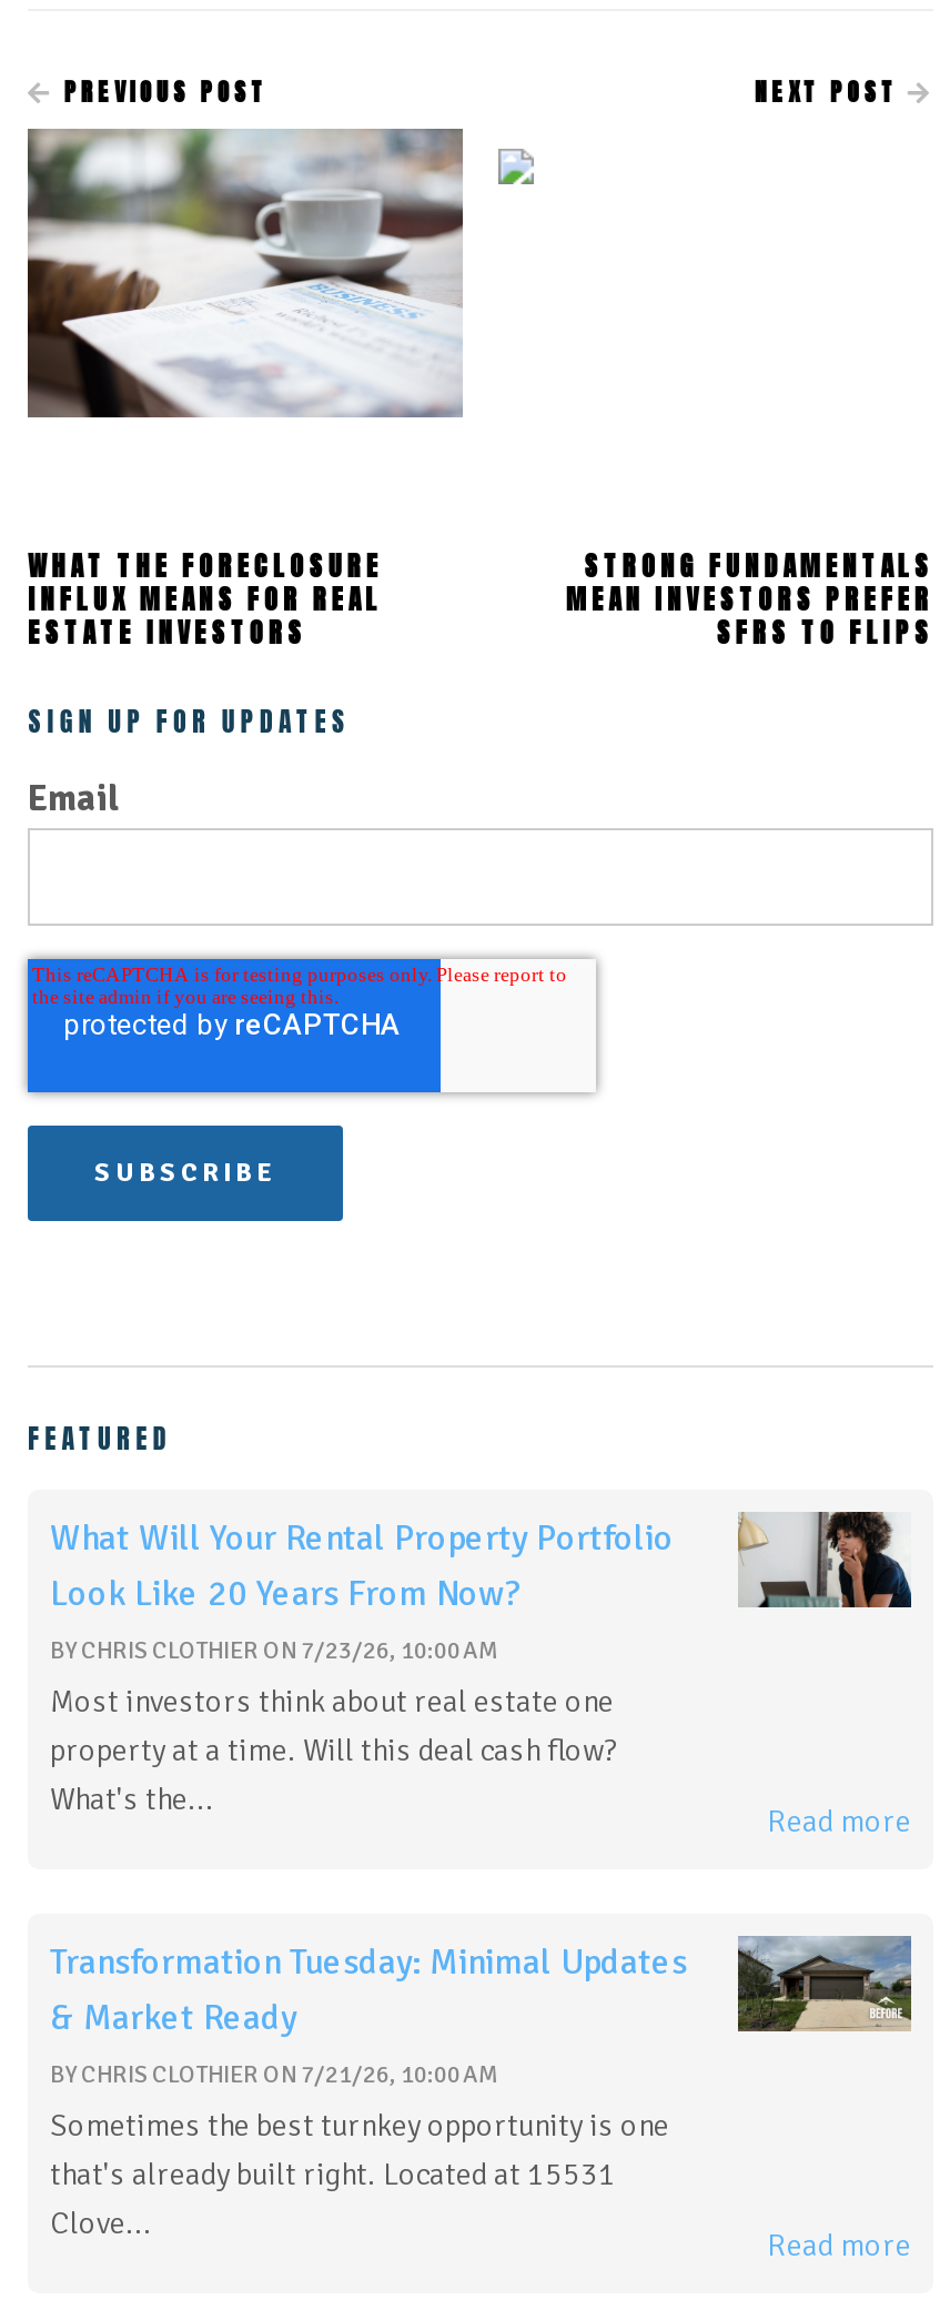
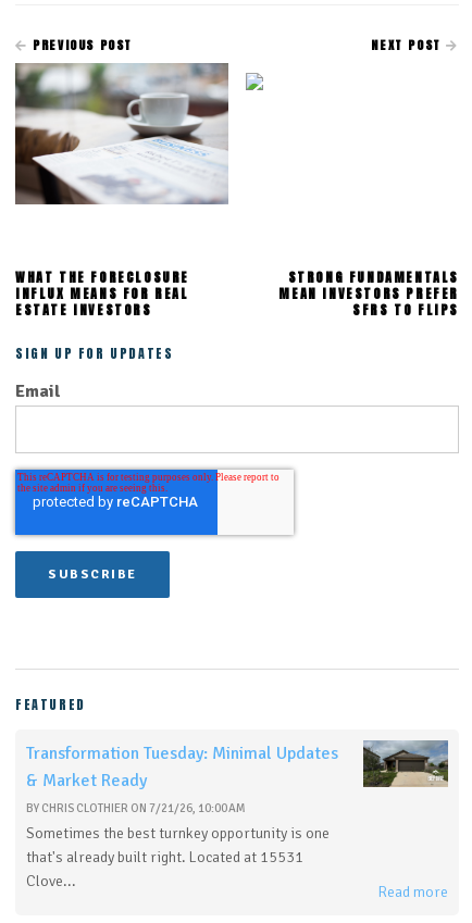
[50,1510,913,1840] [image] | What Will Your Rental Property Portfolio | Look Like 20 Years From Now? | BYCHRIS CLOTHIER ON 7/23/26, 10:00 AM | Most investors think about real estate one | property at a time. Will this deal cash flow? | What's the... | Read more -> none

